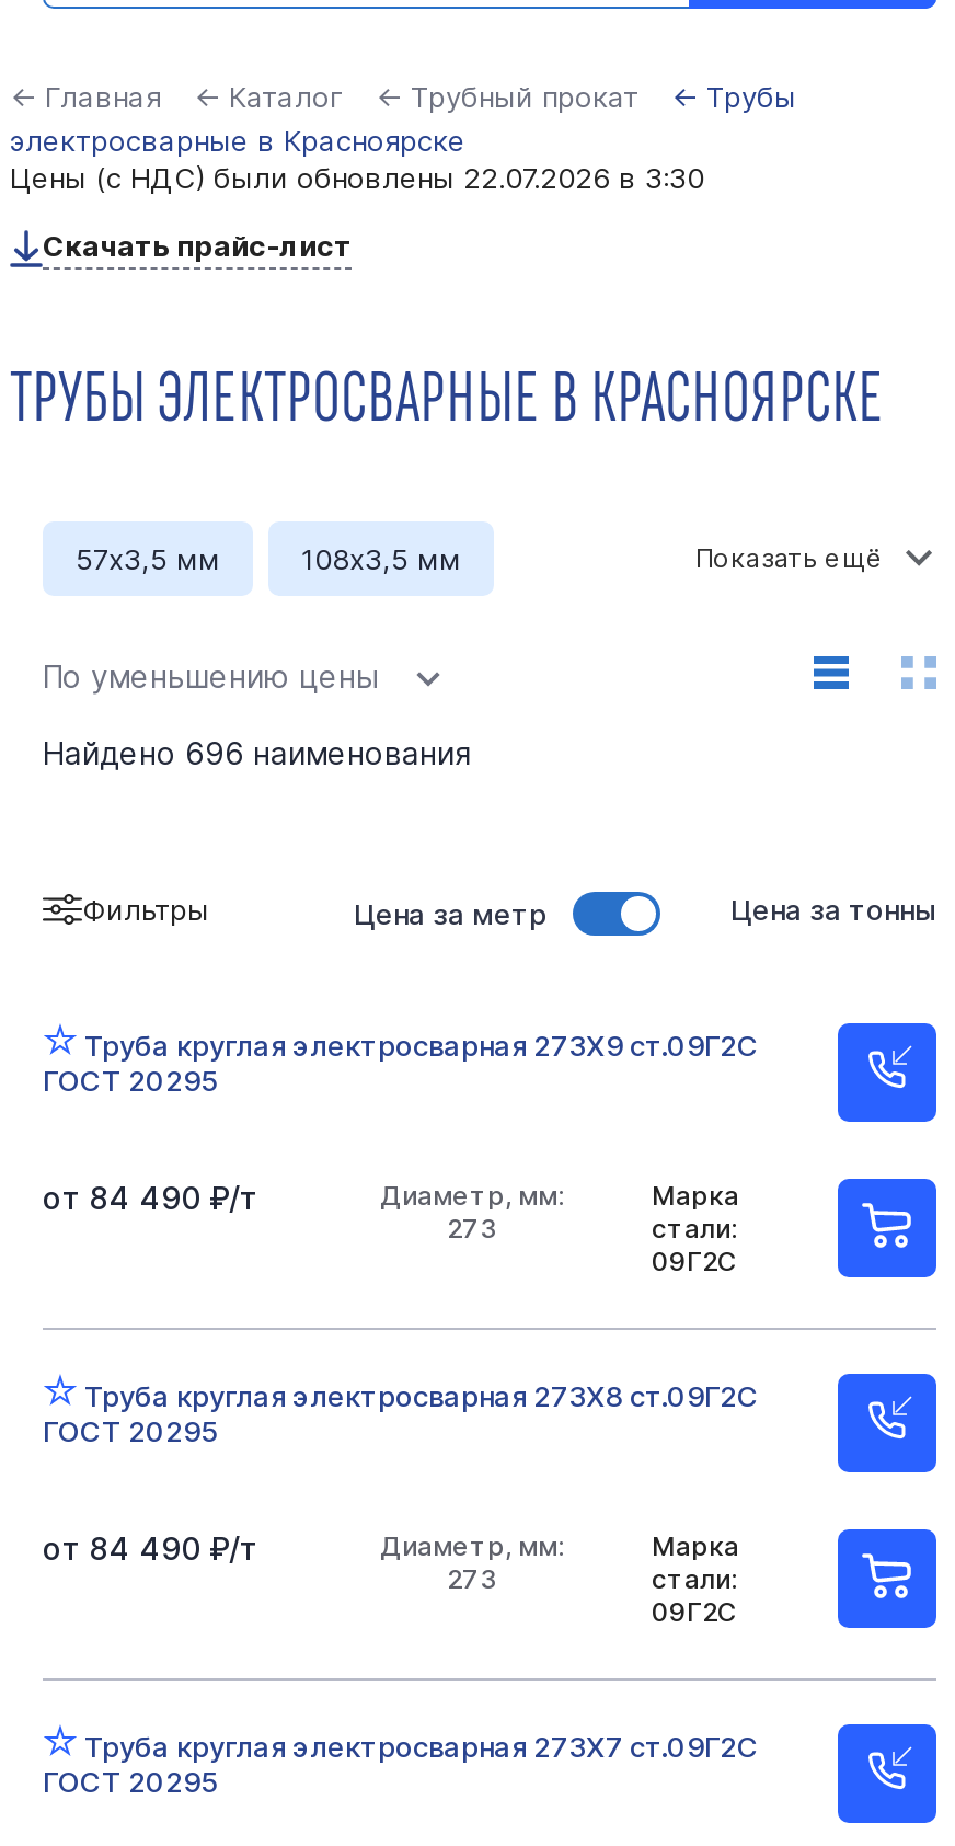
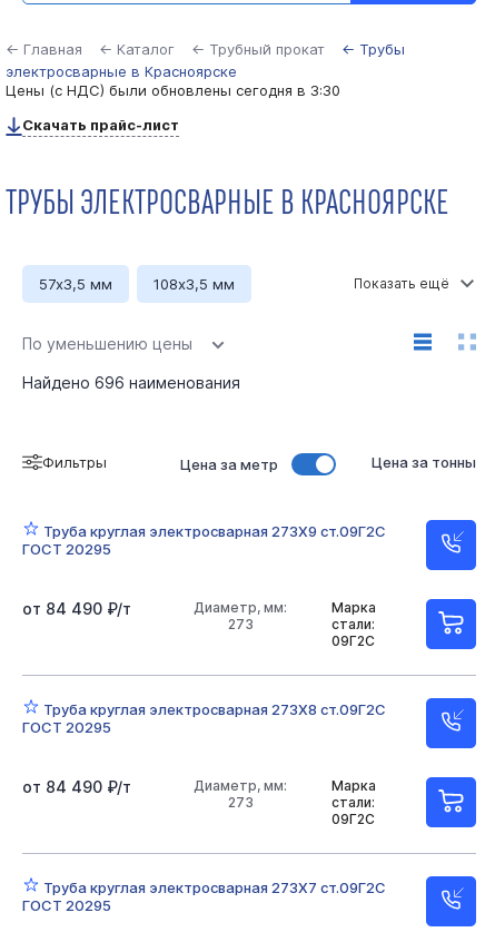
[10,160,704,195] Цены (с НДС) были обновлены 22.07.2026 в 3:30 -> [6,81,340,99] Цены (с НДС) были обновлены сегодня в 3:30

